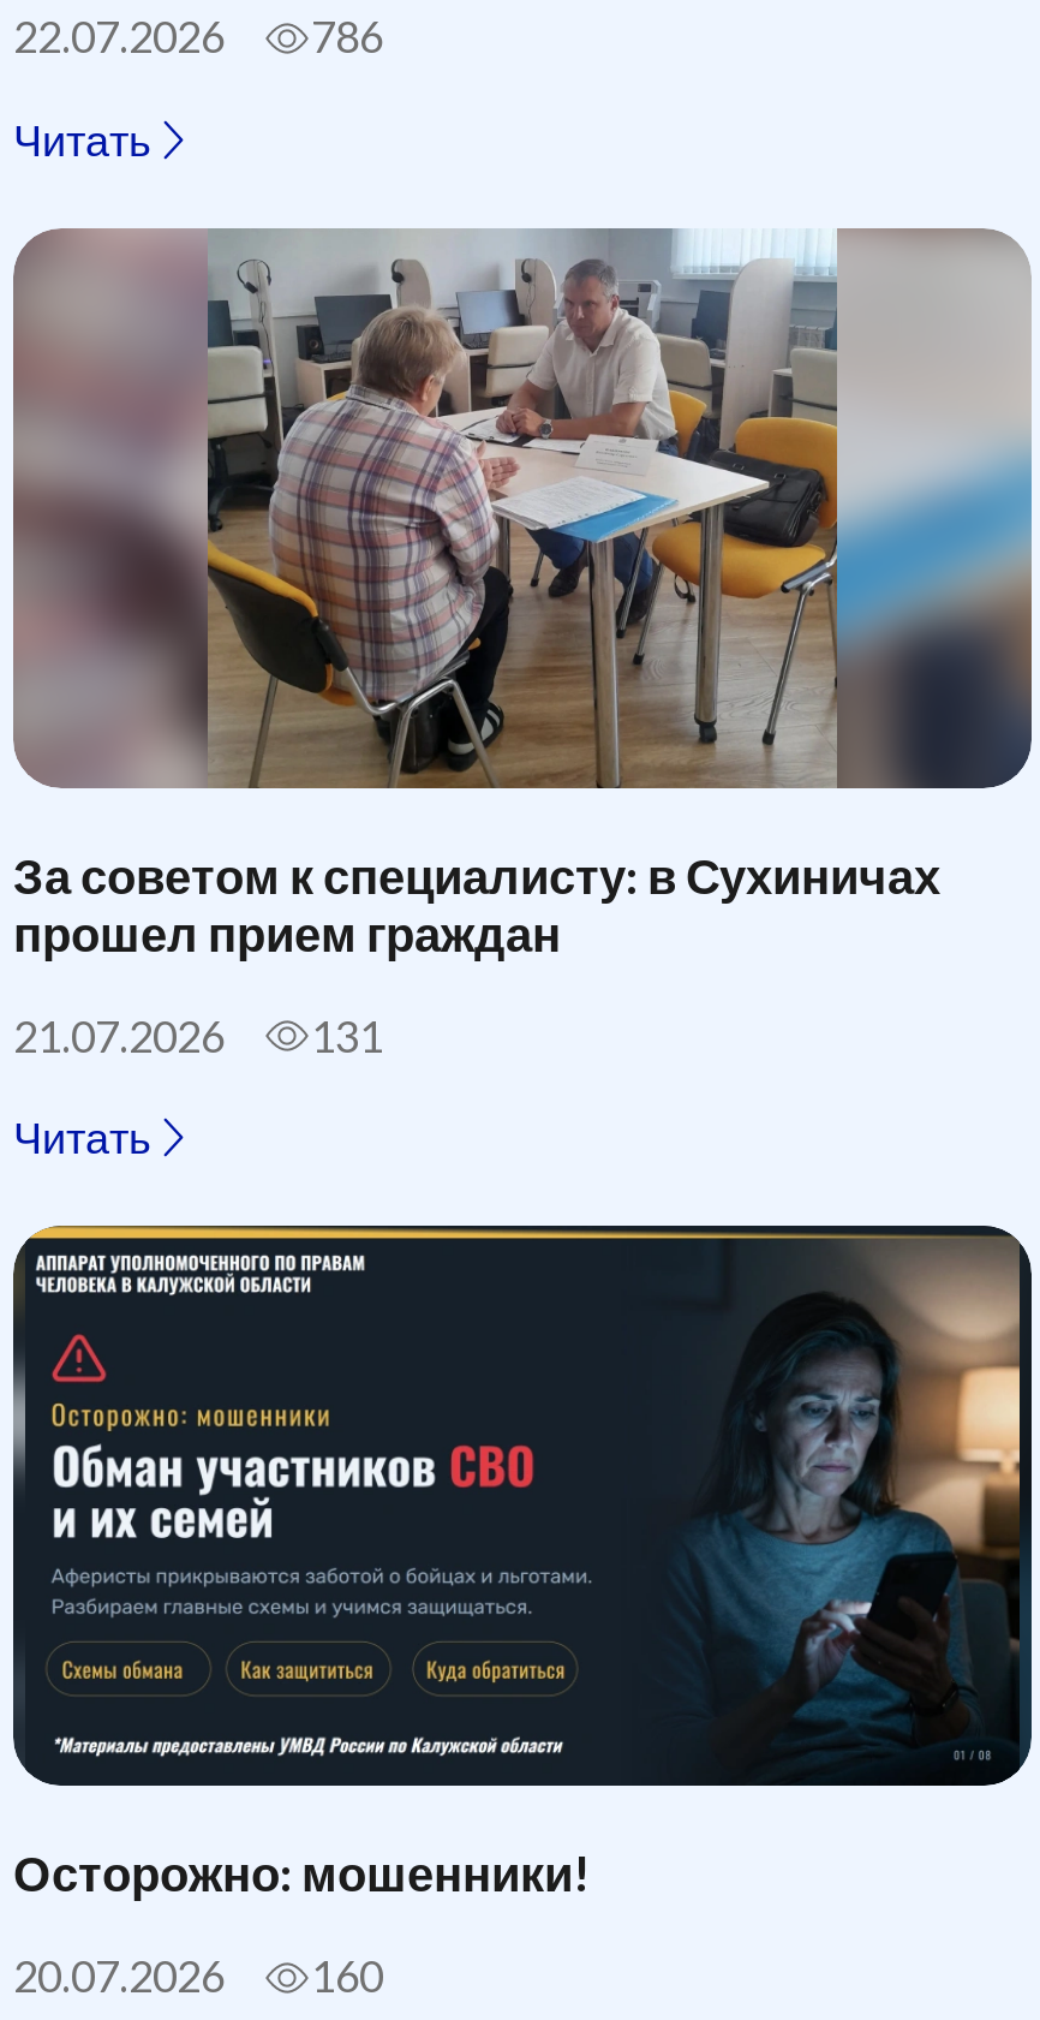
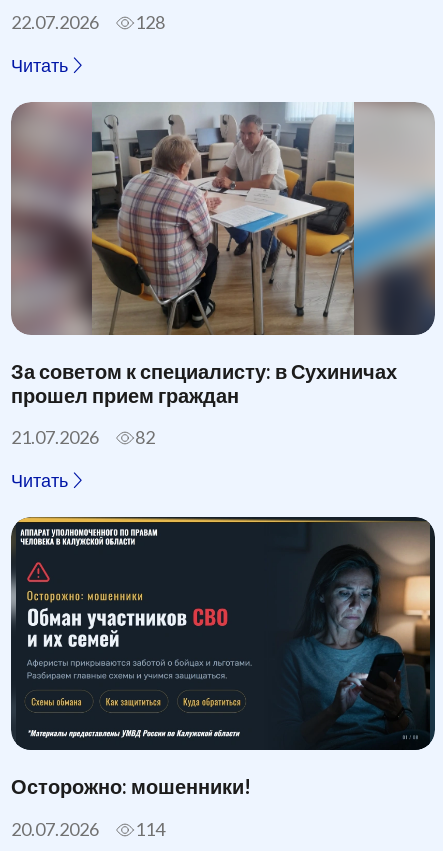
[13,11,383,64] 22.07.2026 786 -> [11,11,165,33] 22.07.2026 128
[13,1009,383,1062] 21.07.2026 131 -> [11,426,155,448] 21.07.2026 82
[13,1950,383,2003] 20.07.2026 160 -> [11,818,165,840] 20.07.2026 114

